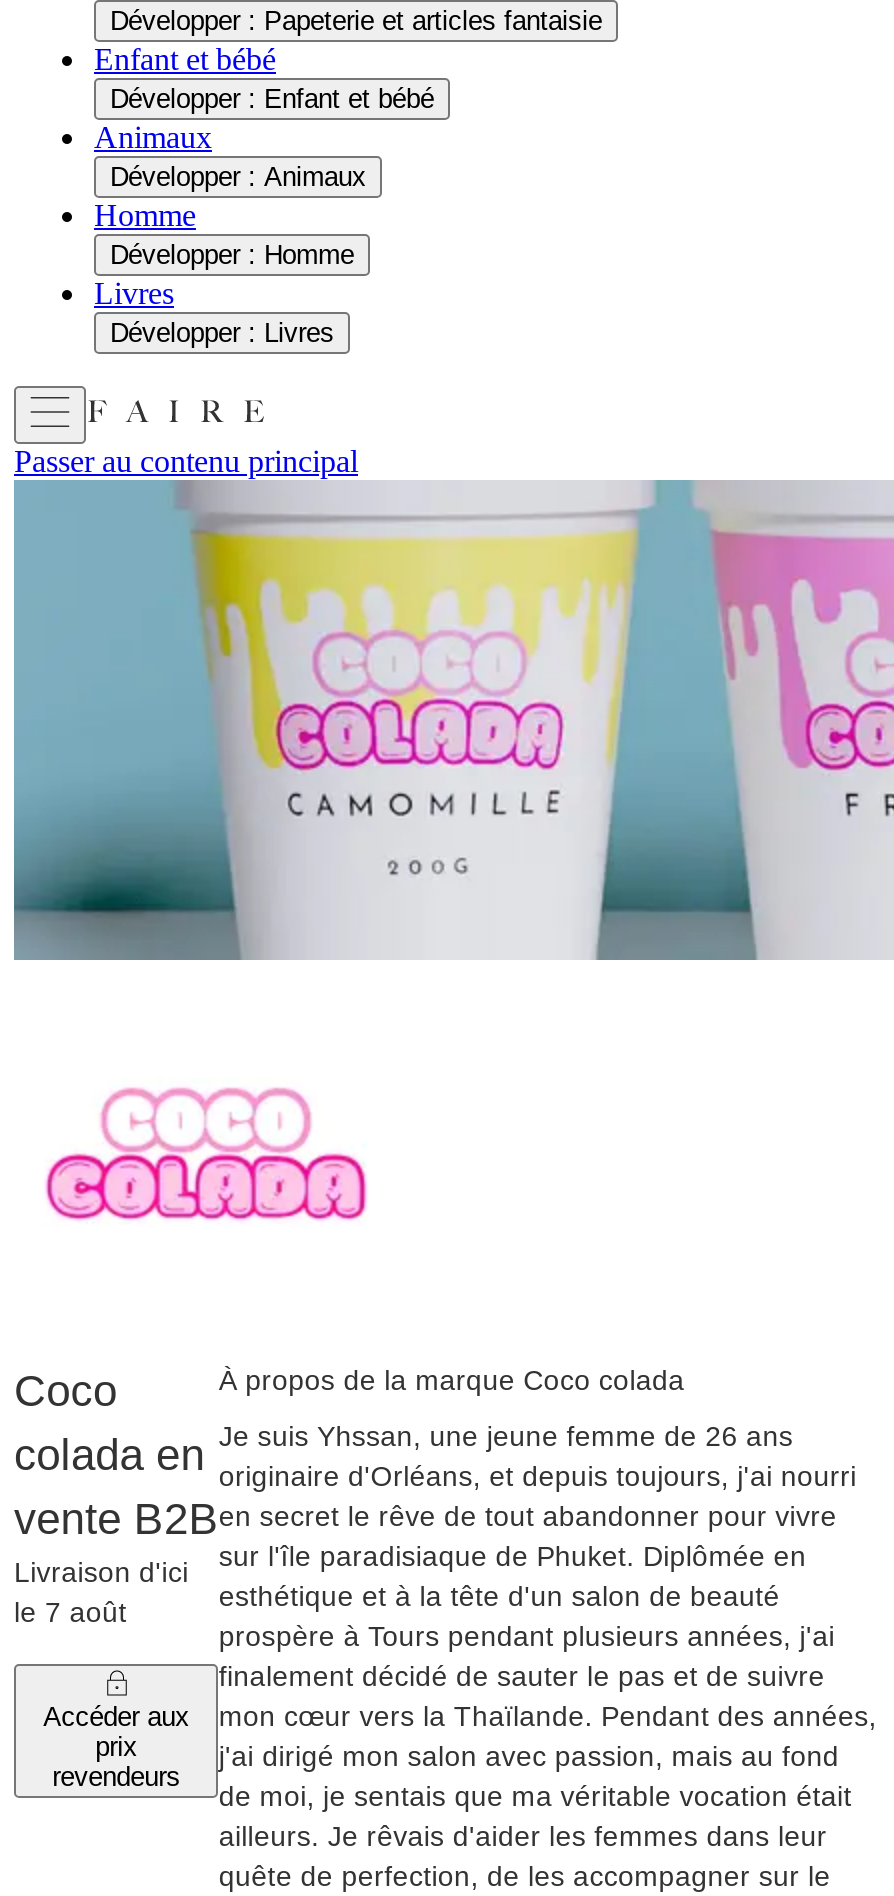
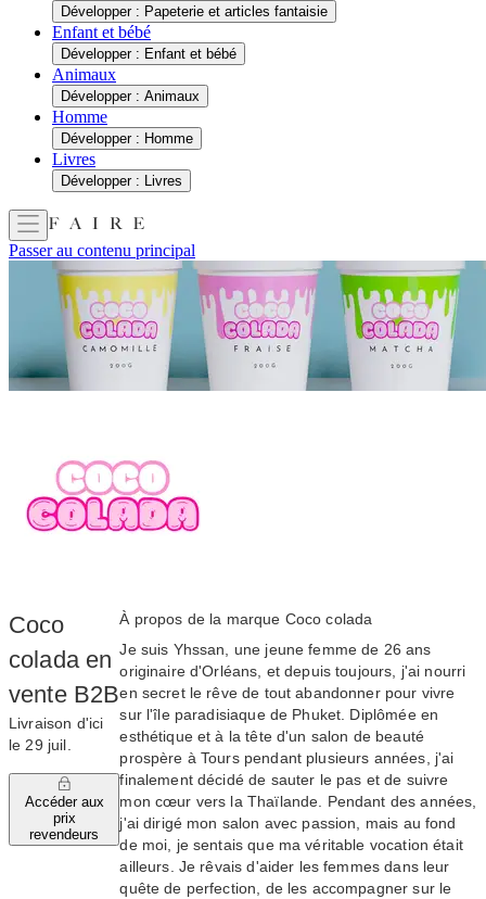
[14,480,888,960] [image] -> [10,261,483,391] [image]
[14,1596,127,1628] le 7 août -> [9,736,71,754] le 29 juil.

